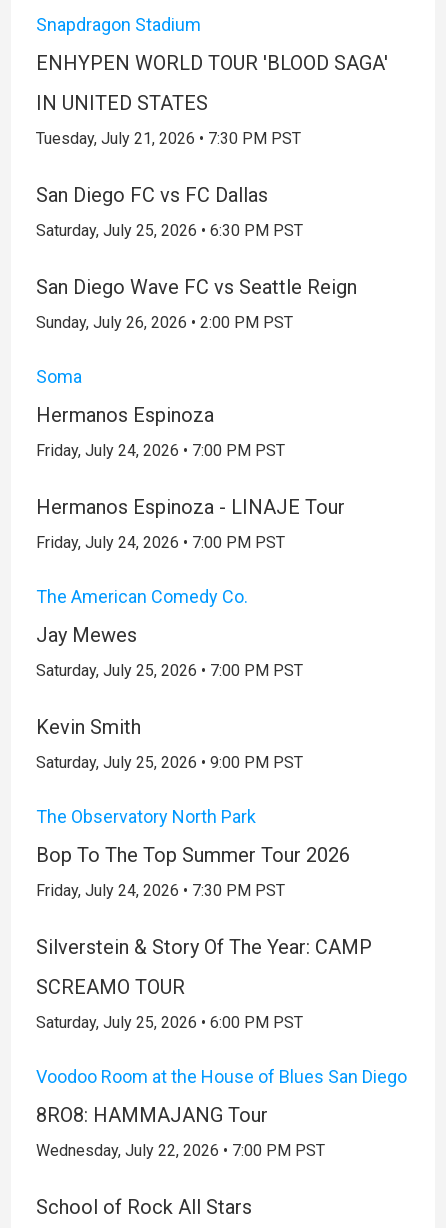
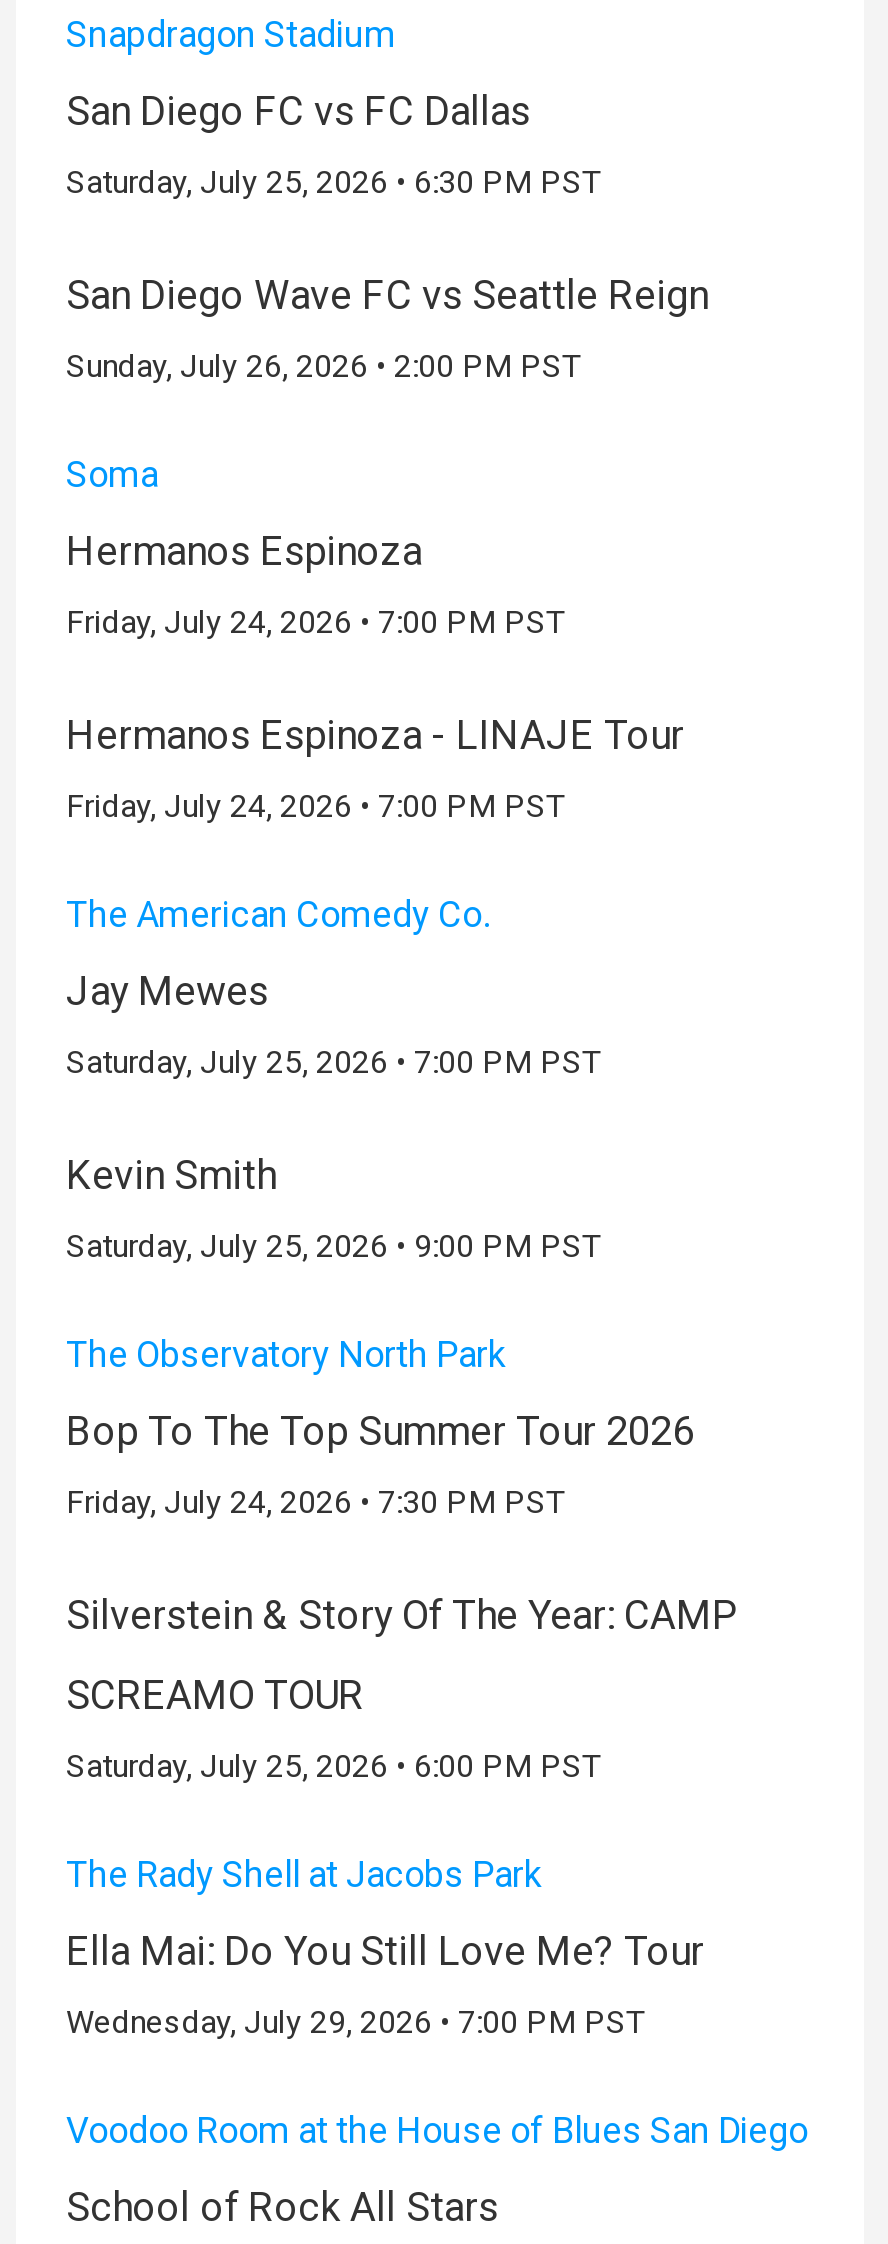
[36,51,388,148] ENHYPEN WORLD TOUR 'BLOOD SAGA' | IN UNITED STATES | Tuesday, July 21, 2026 • 7:30 PM PST -> none
moved [36,183,372,1032] -> [66,87,738,1785]: San Diego FC vs FC Dallas | Saturday, July 25, 2026 • 6:30 PM PST | San Diego Wave FC vs Seattle Reign | ... | SCREAMO TOUR | Saturday, July 25, 2026 • 6:00 PM PST
none -> [66,1853,704,2041] The Rady Shell at Jacobs Park | Ella Mai: Do You Still Love Me? Tour | Wednesday, July 29, 2026 • 7:00 PM PST
[36,1103,325,1160] 8RO8: HAMMAJANG Tour | Wednesday, July 22, 2026 • 7:00 PM PST -> none

